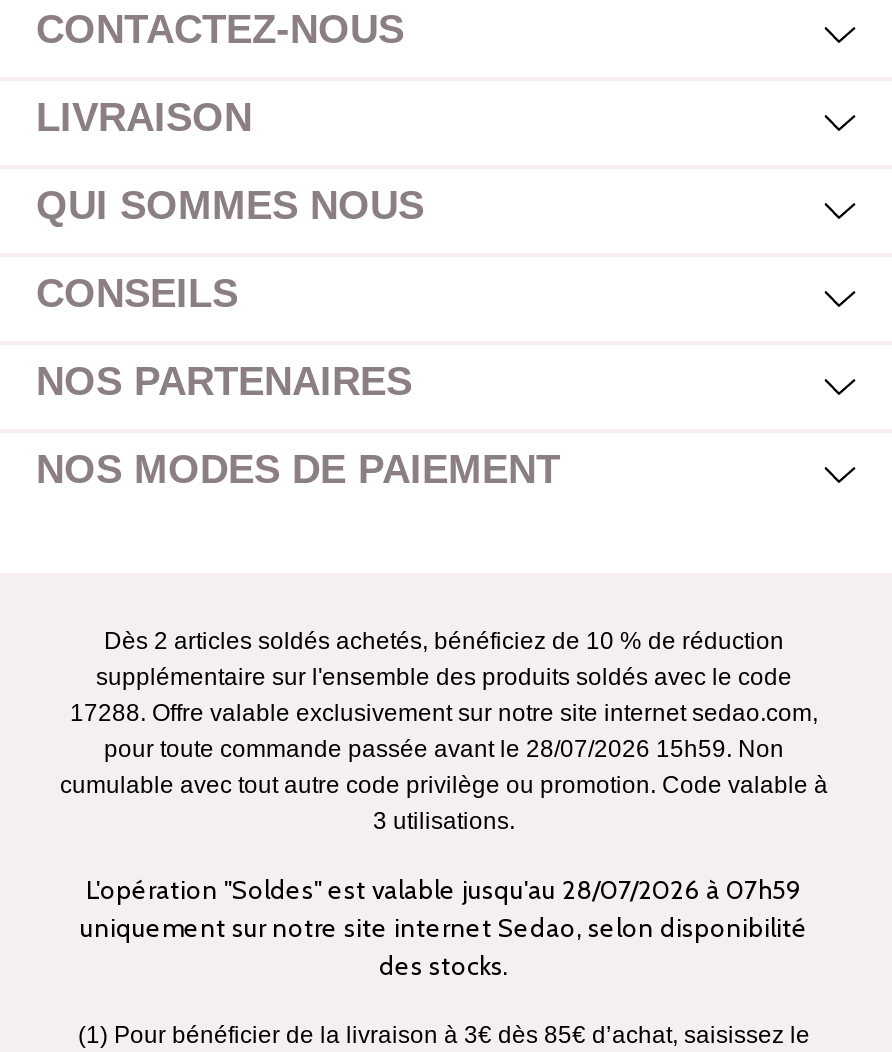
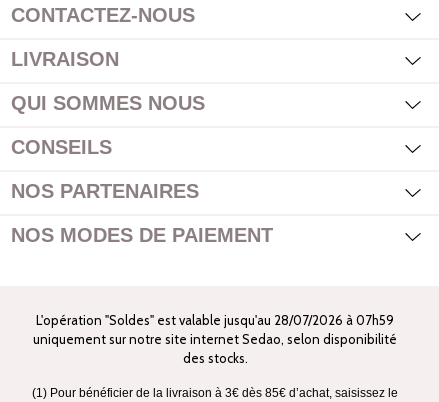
[60,626,828,834] Dès 2 articles soldés achetés, bénéficiez de 10 % de réduction | supplémentaire sur l'ensemble des produits soldés avec le code | 17288. Offre valable exclusivement sur notre site internet sedao.com, | pour toute commande passée avant le 28/07/2026 15h59. Non | cumulable avec tout autre code privilège ou promotion. Code valable à | 3 utilisations. -> none

